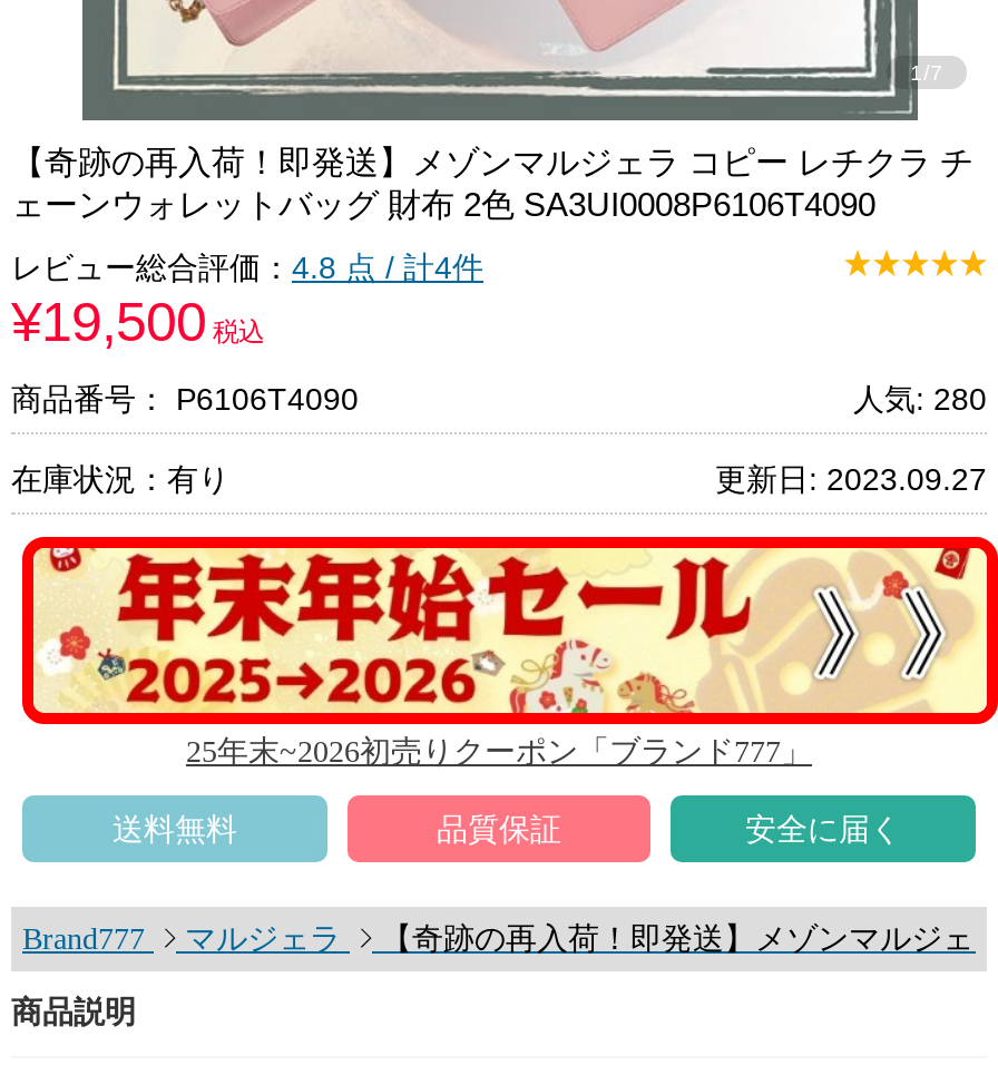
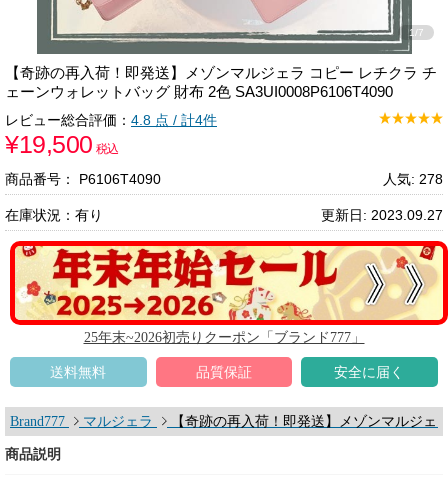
[853,381,987,417] 人気: 280 -> [383,171,443,187] 人気: 278

